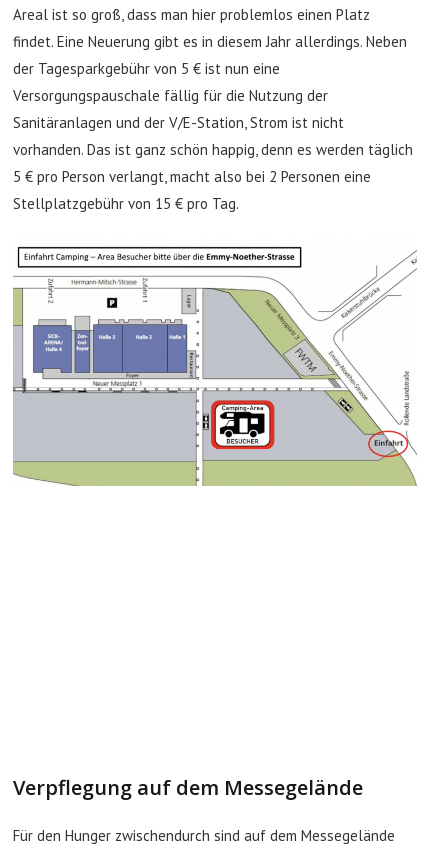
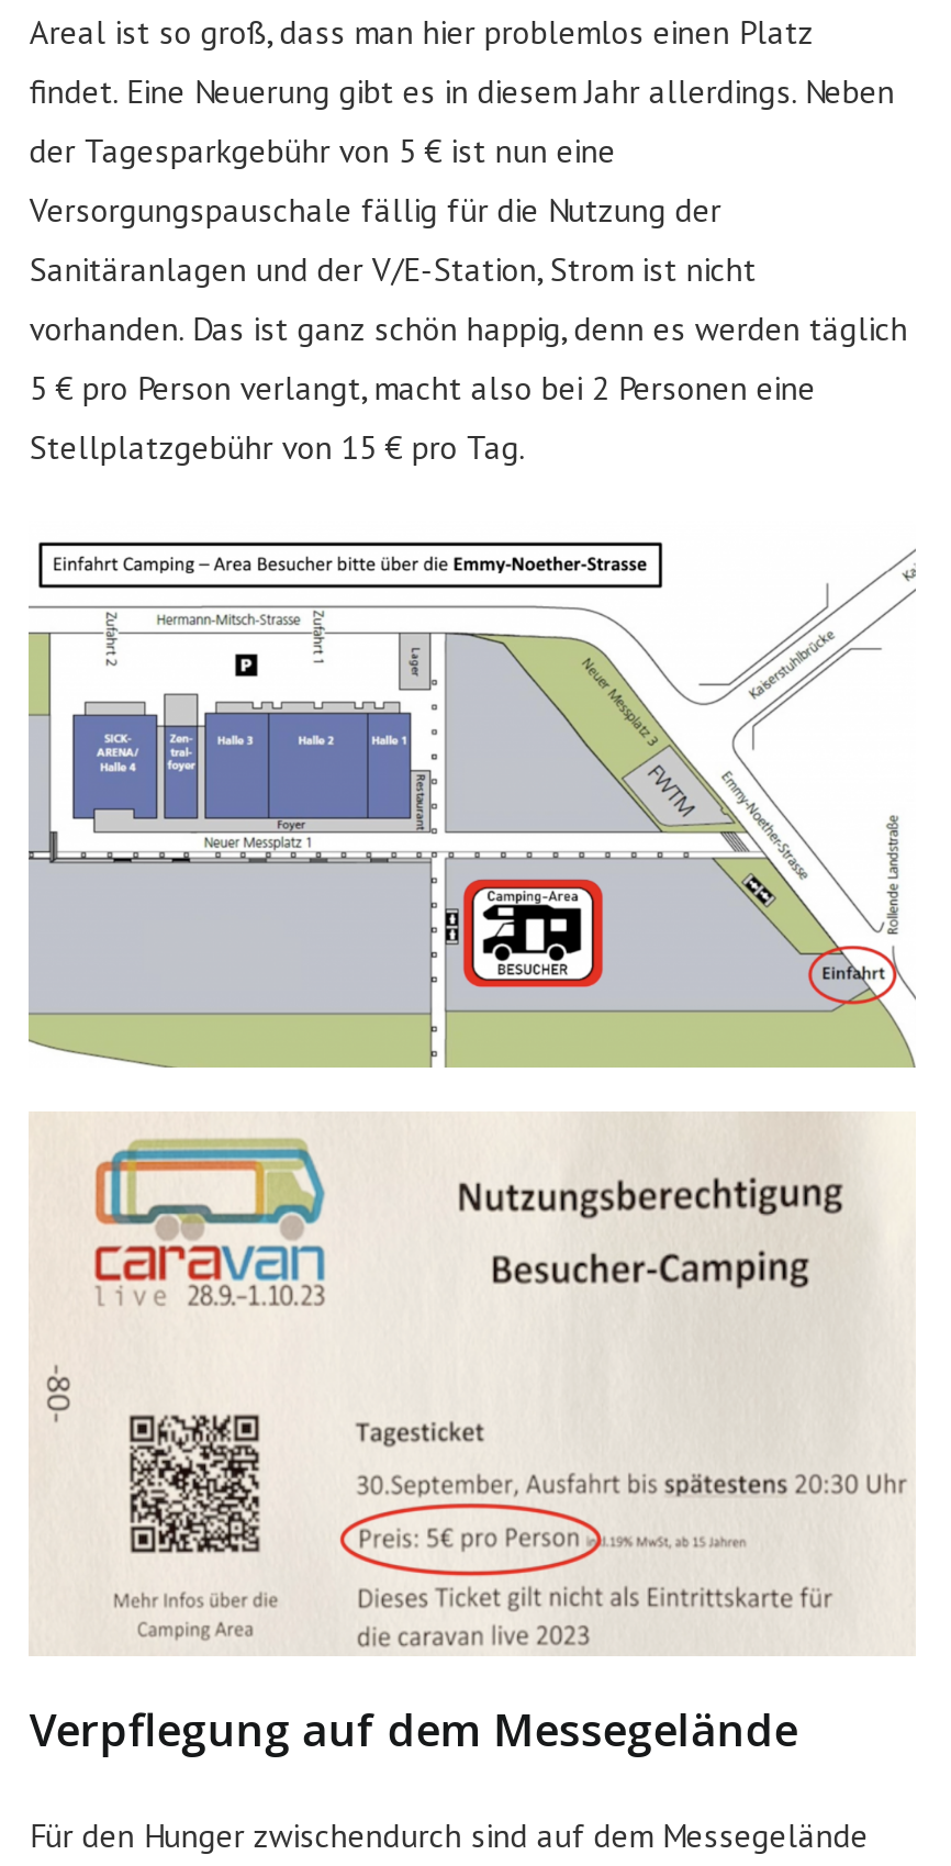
none -> [29,1111,916,1656] [image]

